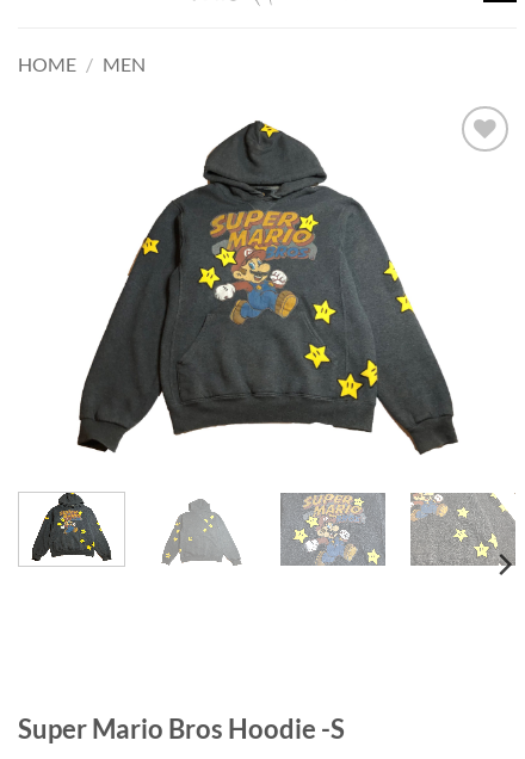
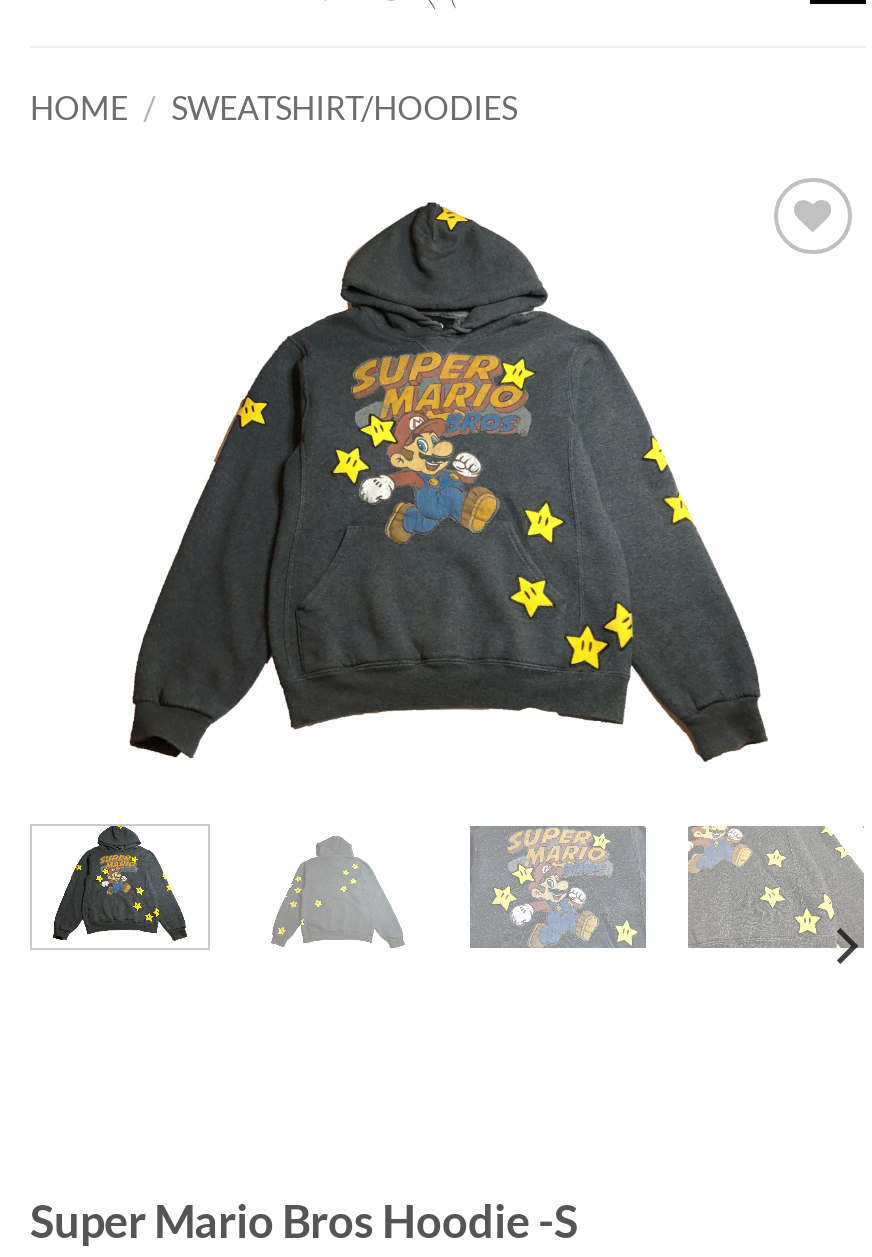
[18,52,145,75] HOME / MEN -> [30,88,517,126] HOME / SWEATSHIRT/HOODIES

